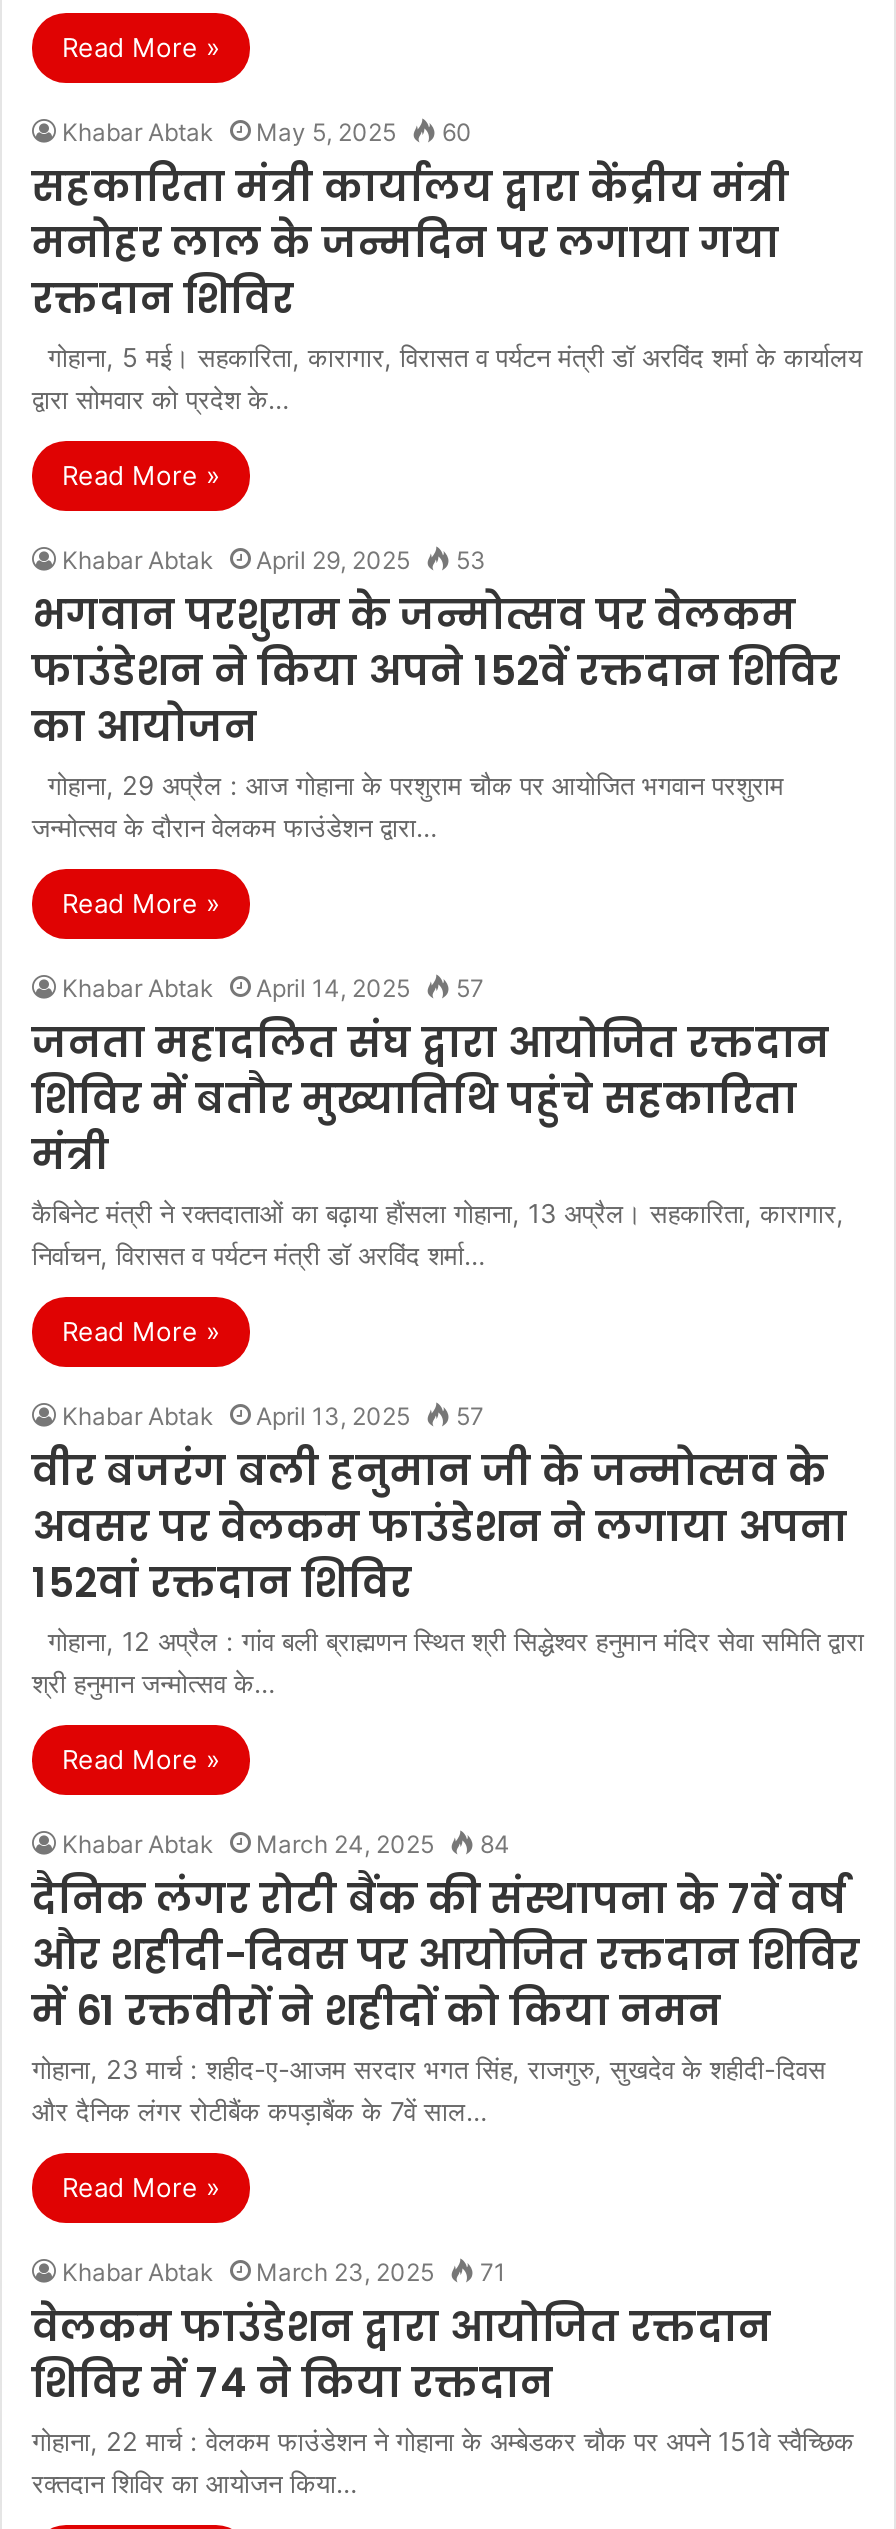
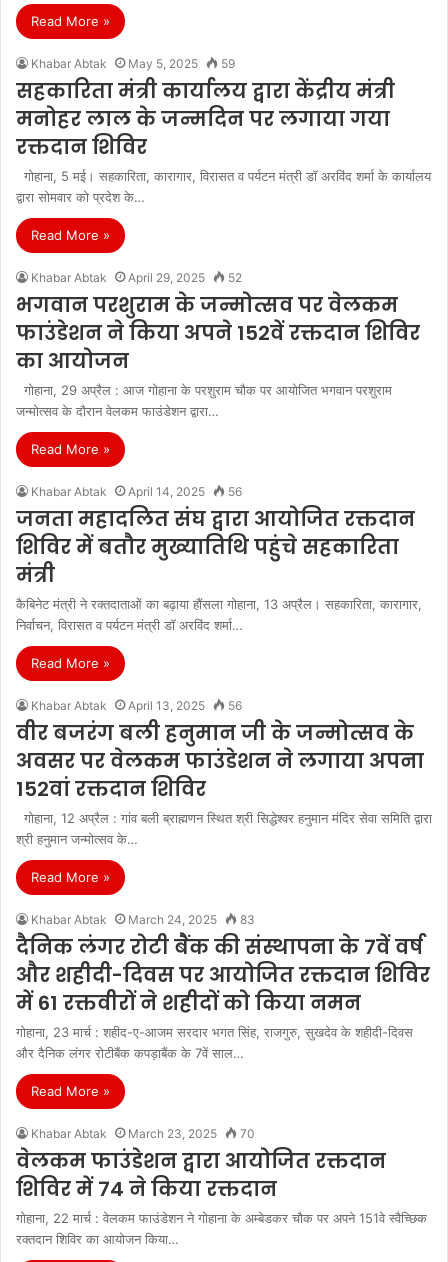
[62,118,472,148] Khabar Abtak May 5, 2025 60 -> [31,56,235,71] Khabar Abtak May 5, 2025 59
[62,546,486,576] Khabar Abtak April 29, 2025 53 -> [31,270,242,285] Khabar Abtak April 29, 2025 52
[62,974,484,1004] Khabar Abtak April 14, 2025 57 -> [31,484,242,499] Khabar Abtak April 14, 2025 56
[62,1402,484,1432] Khabar Abtak April 13, 2025 57 -> [31,698,242,713] Khabar Abtak April 13, 2025 56
[62,1830,510,1860] Khabar Abtak March 24, 2025 84 -> [31,912,255,927] Khabar Abtak March 24, 2025 83
[62,2258,506,2288] Khabar Abtak March 23, 2025 71 -> [31,1126,255,1141] Khabar Abtak March 23, 2025 70

